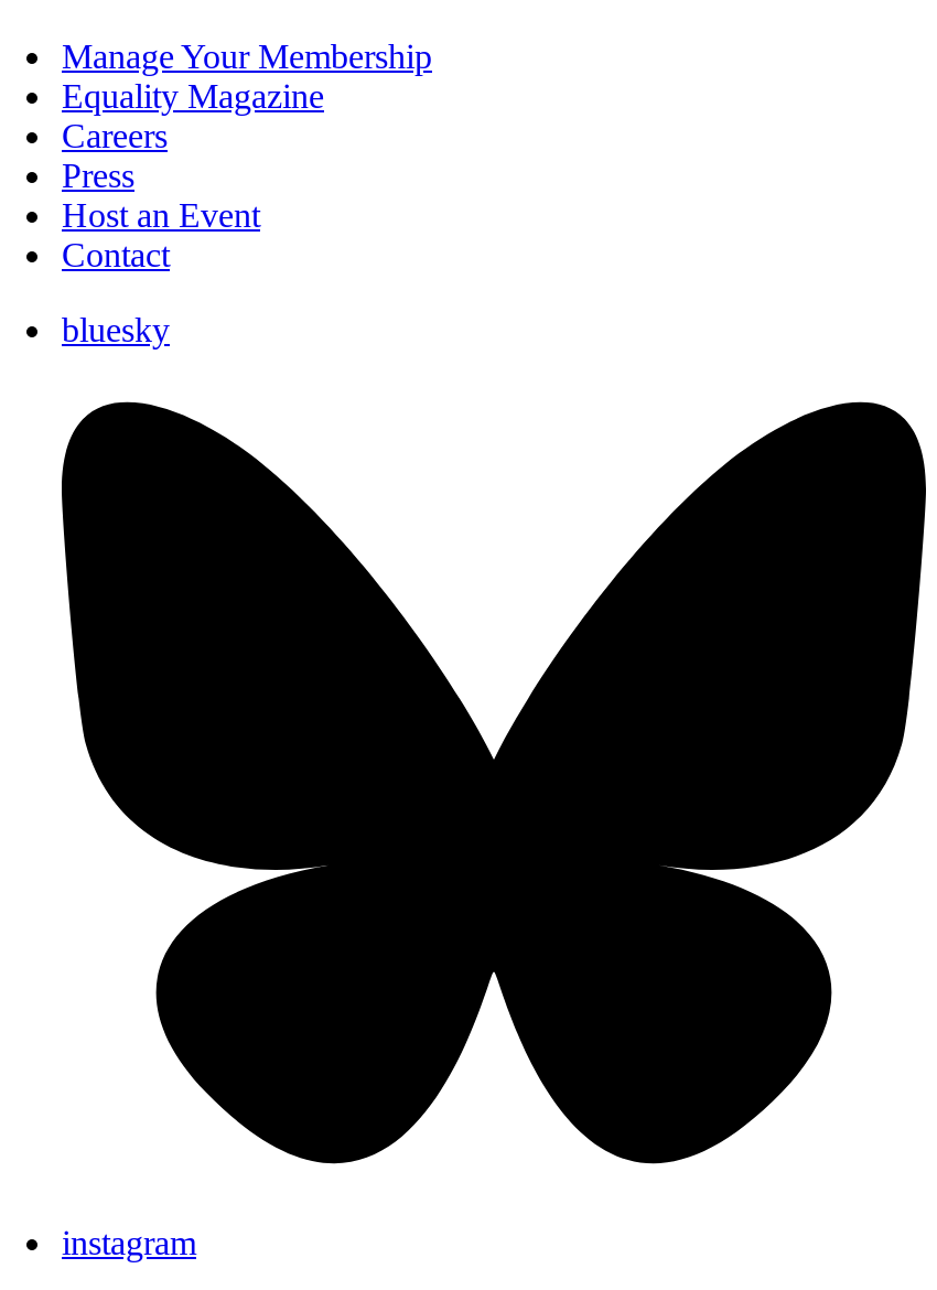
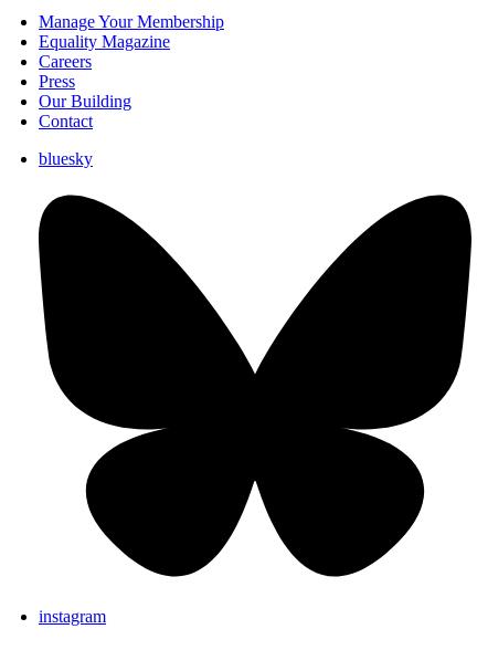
[62,197,260,234] Host an Event -> [39,92,131,111] Our Building

